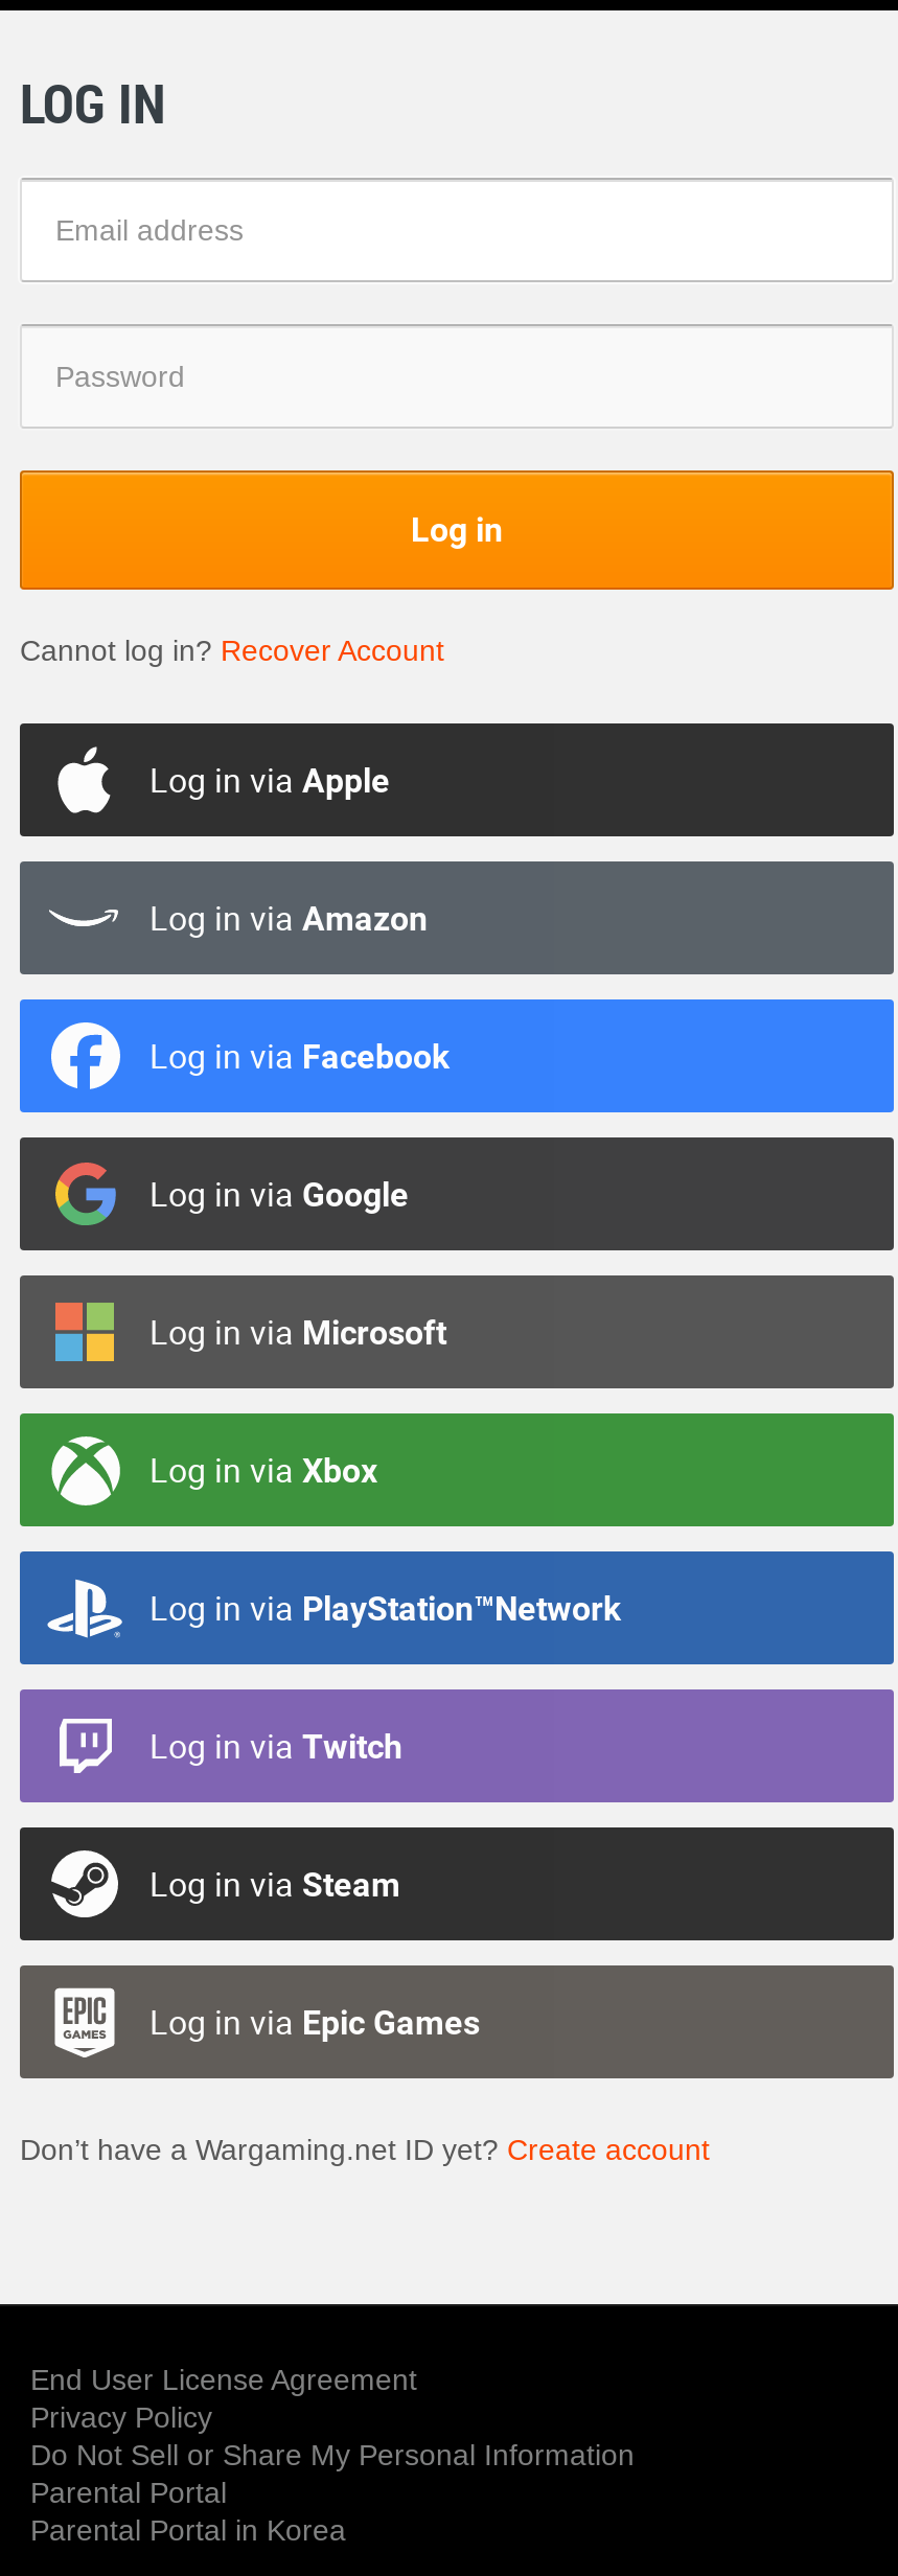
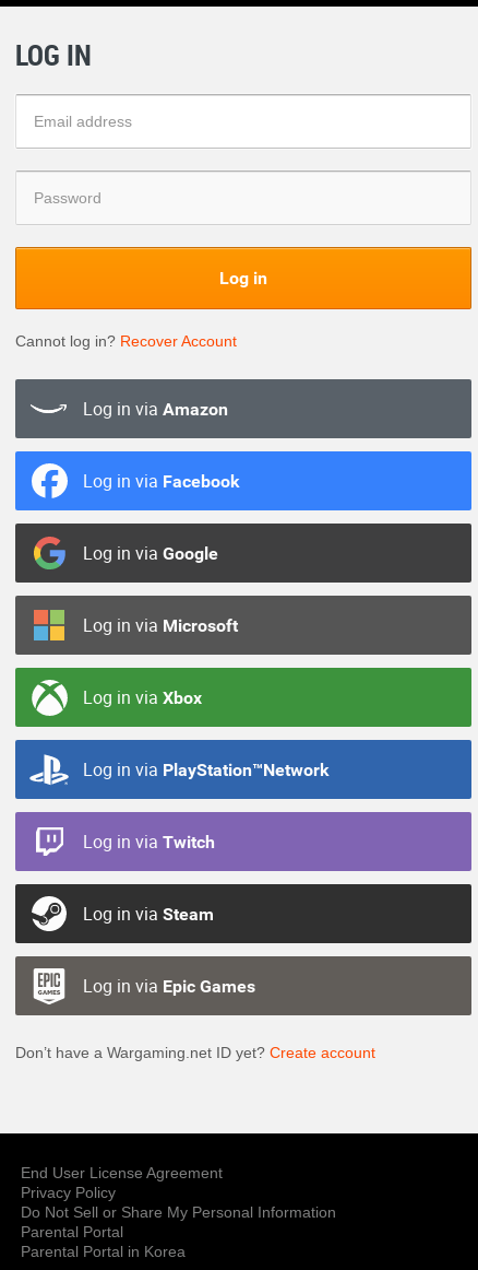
[149,756,390,802] Log in via Apple -> none

